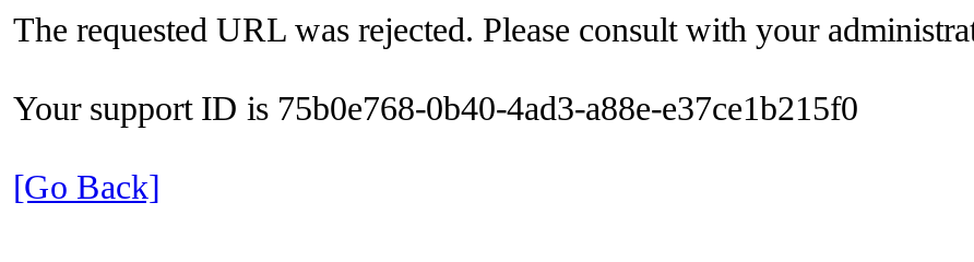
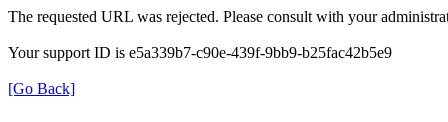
[13,90,858,127] Your support ID is 75b0e768-0b40-4ad3-a88e-e37ce1b215f0 -> [8,44,392,61] Your support ID is e5a339b7-c90e-439f-9bb9-b25fac42b5e9

